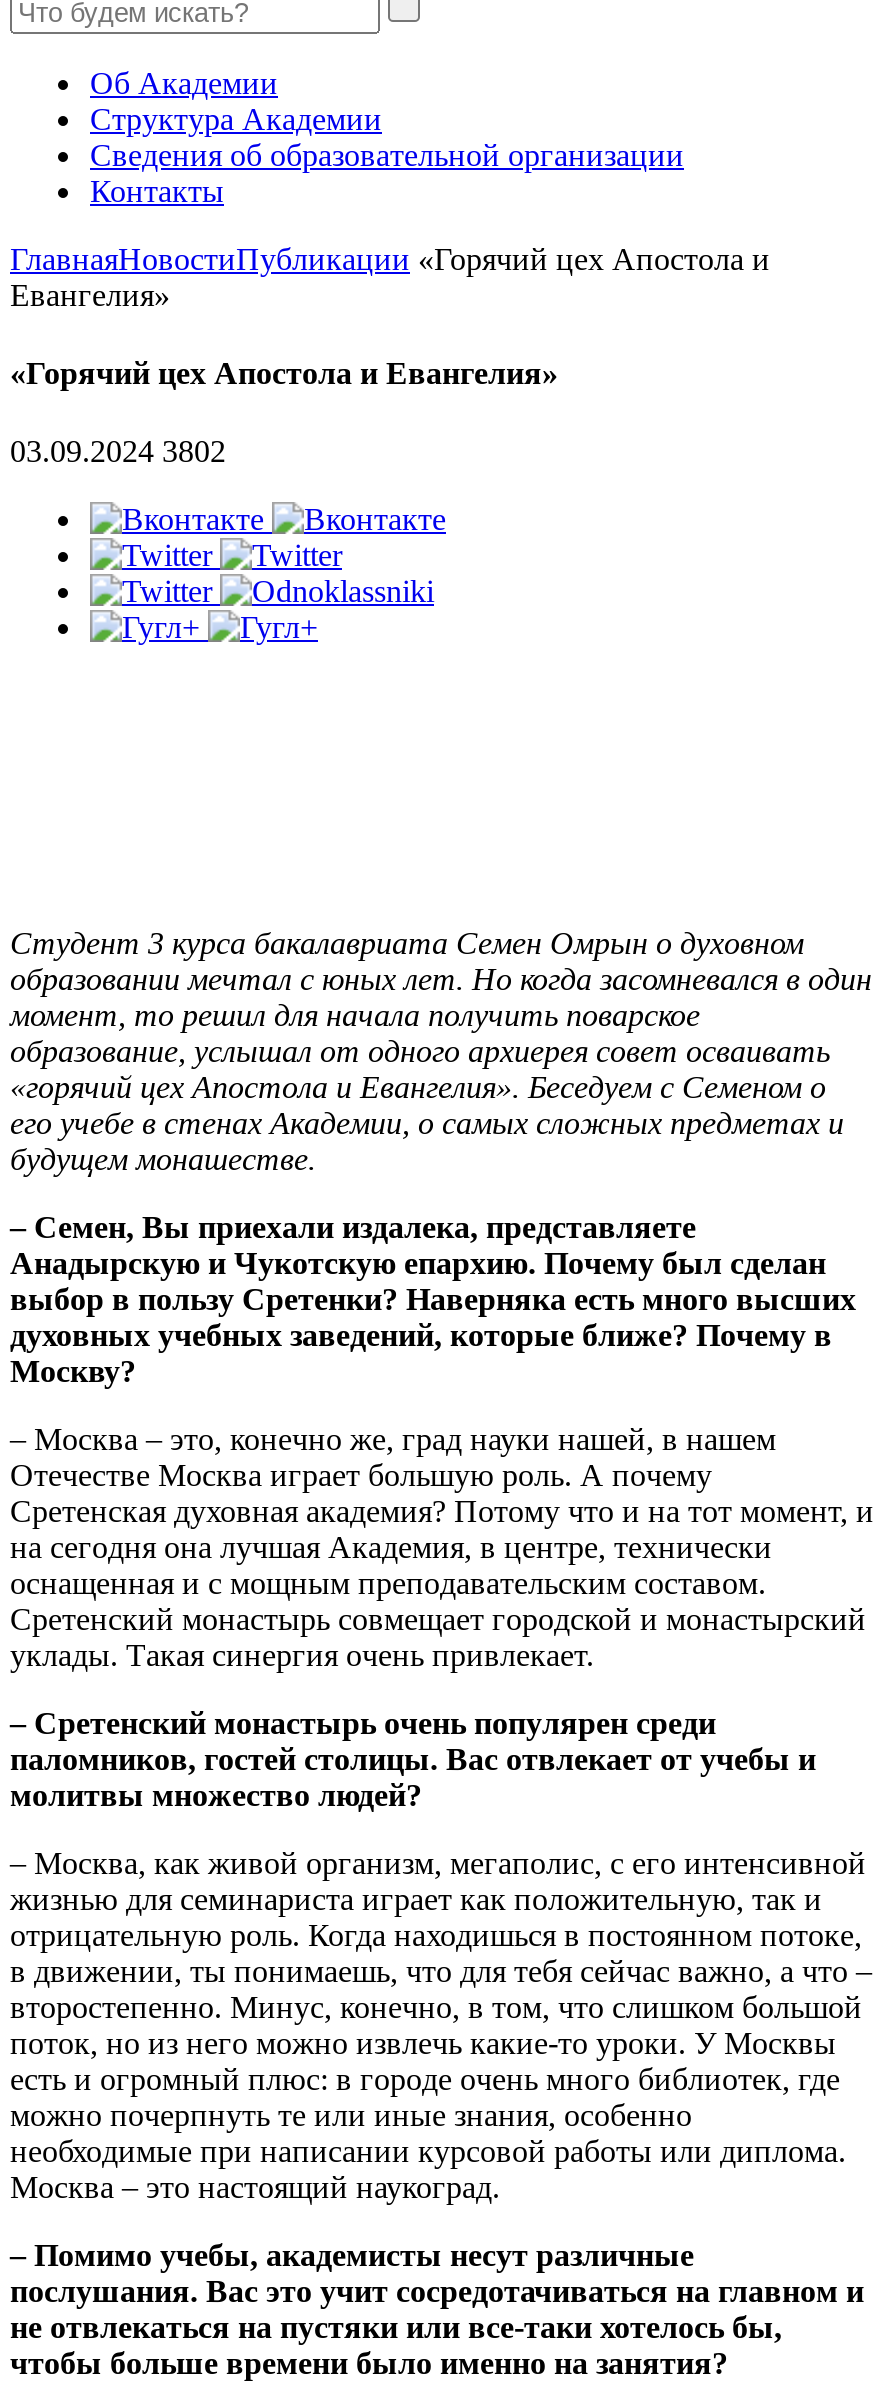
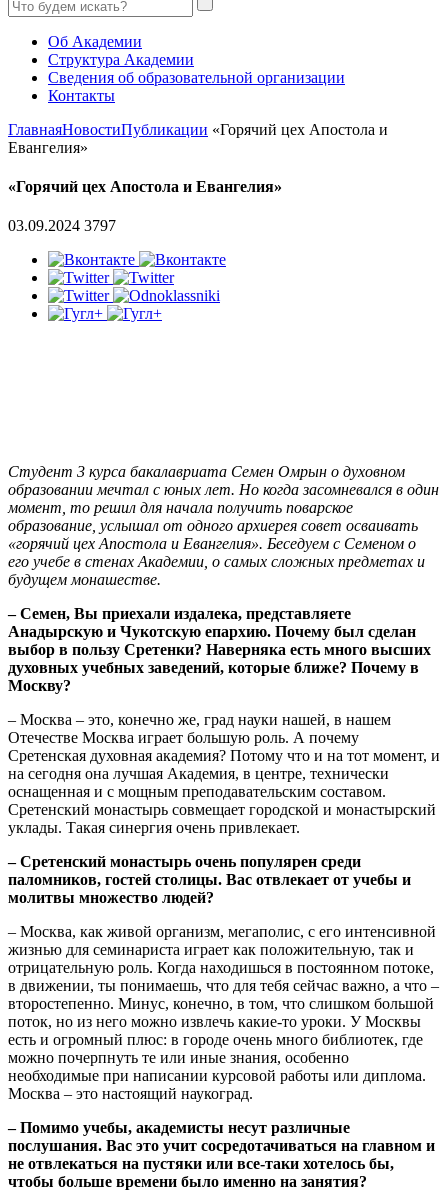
[10,435,226,469] 03.09.2024 3802 -> [8,217,116,234] 03.09.2024 3797

